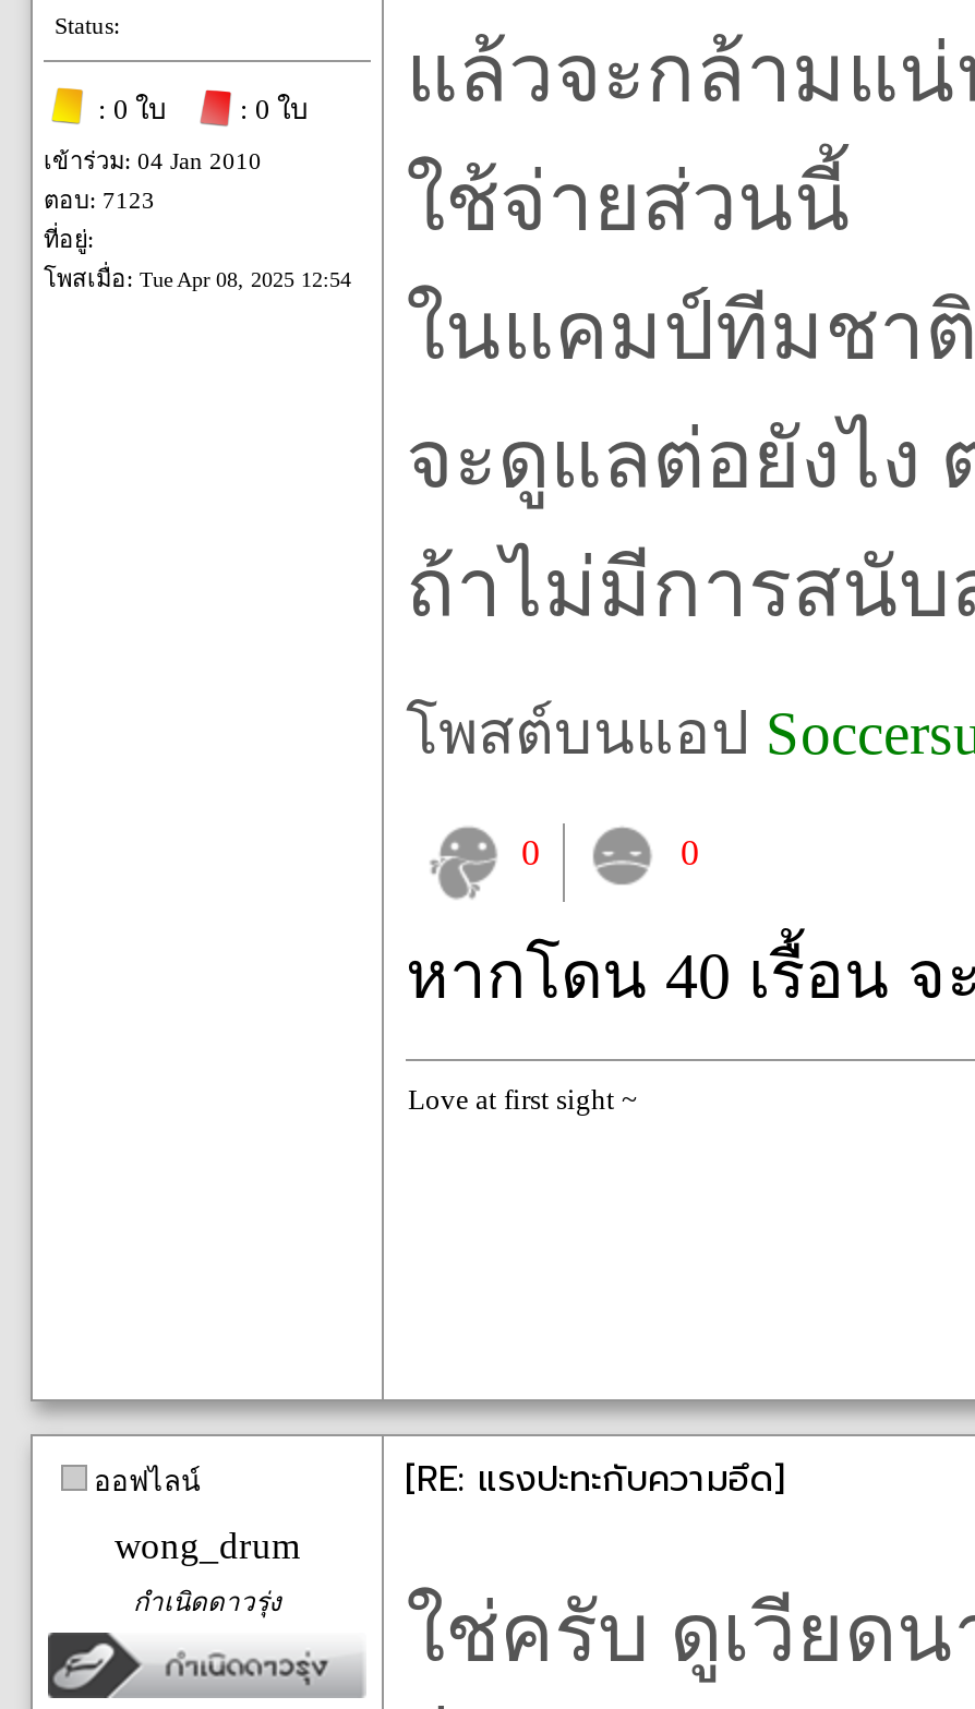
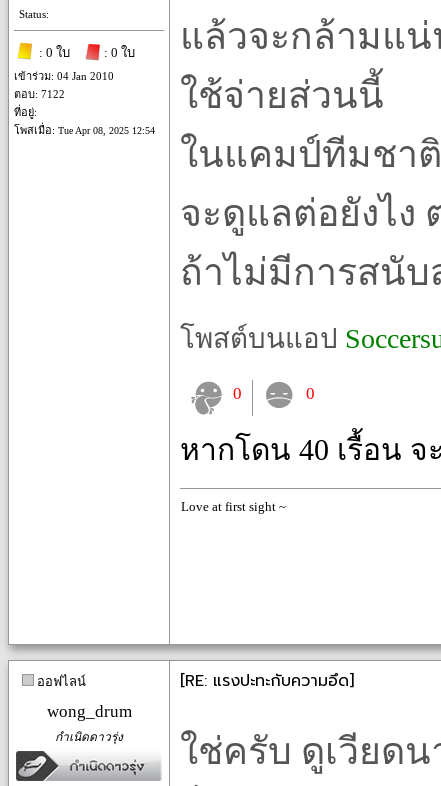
[44,186,155,212] ตอบ: 7123 -> [14,88,65,100] ตอบ: 7122

